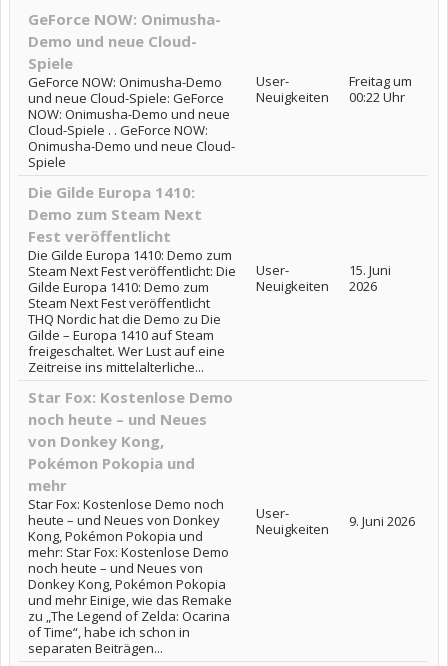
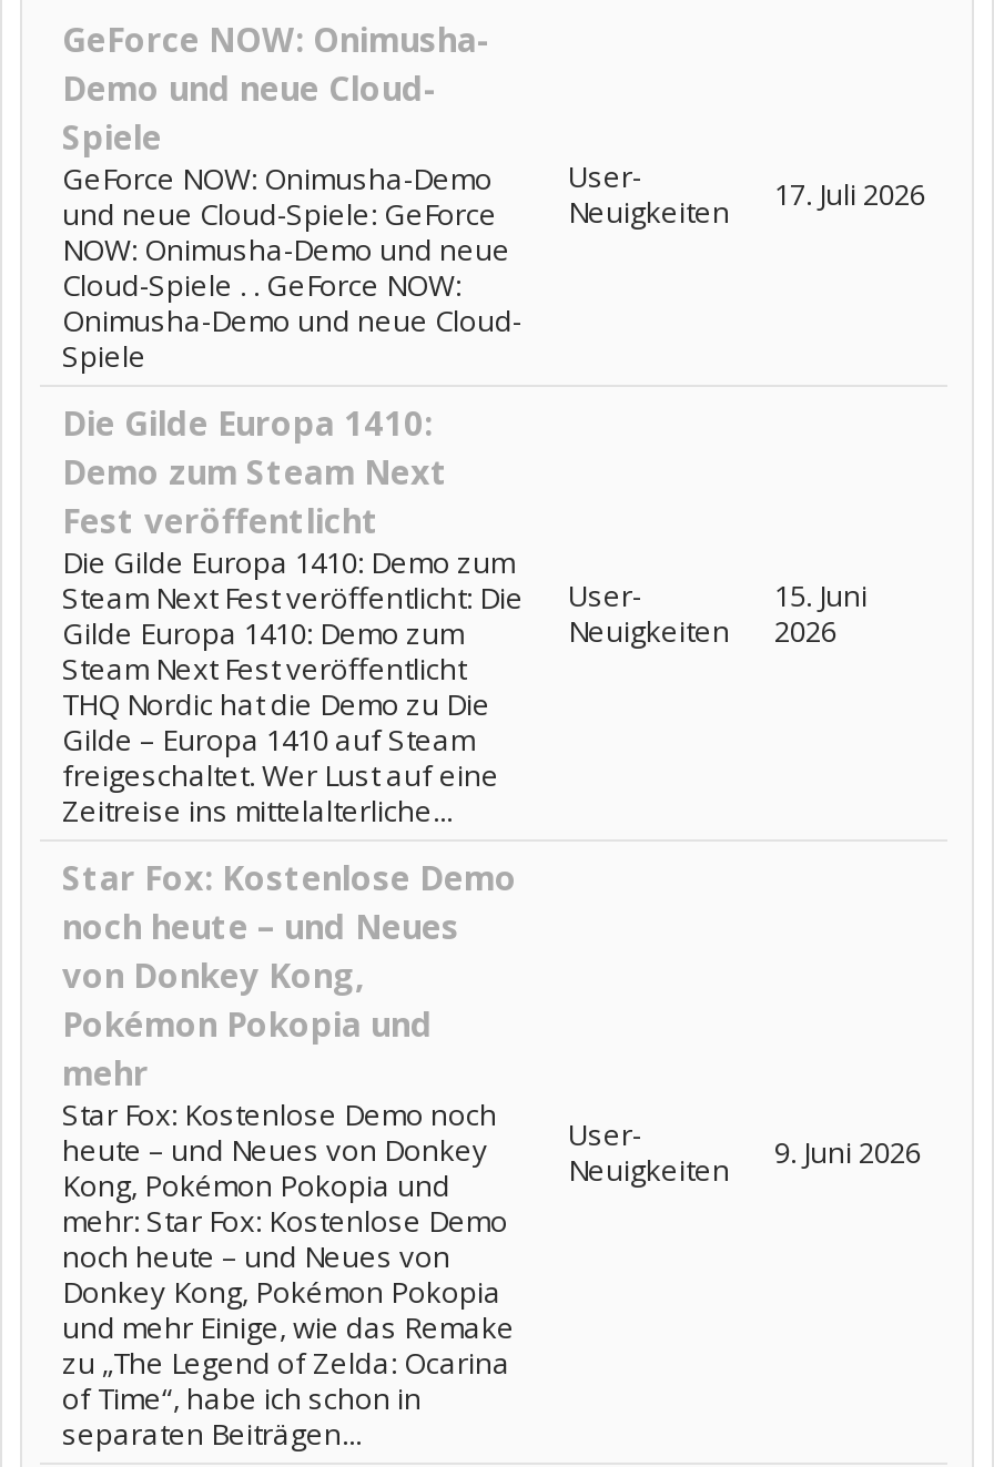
[349,72,412,106] Freitag um | 00:22 Uhr -> [774,175,925,215] 17. Juli 2026

